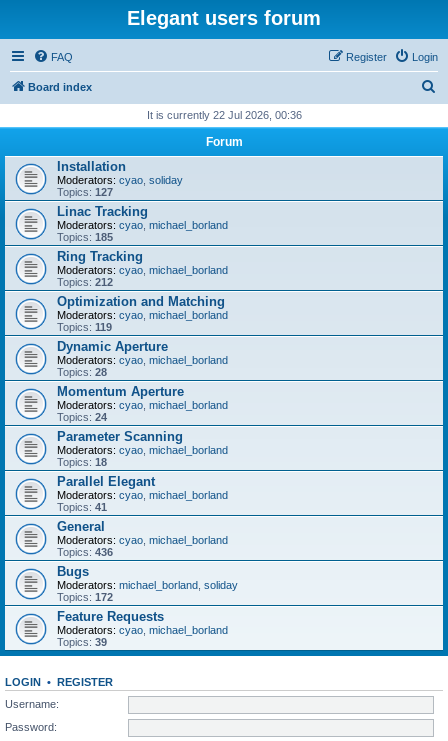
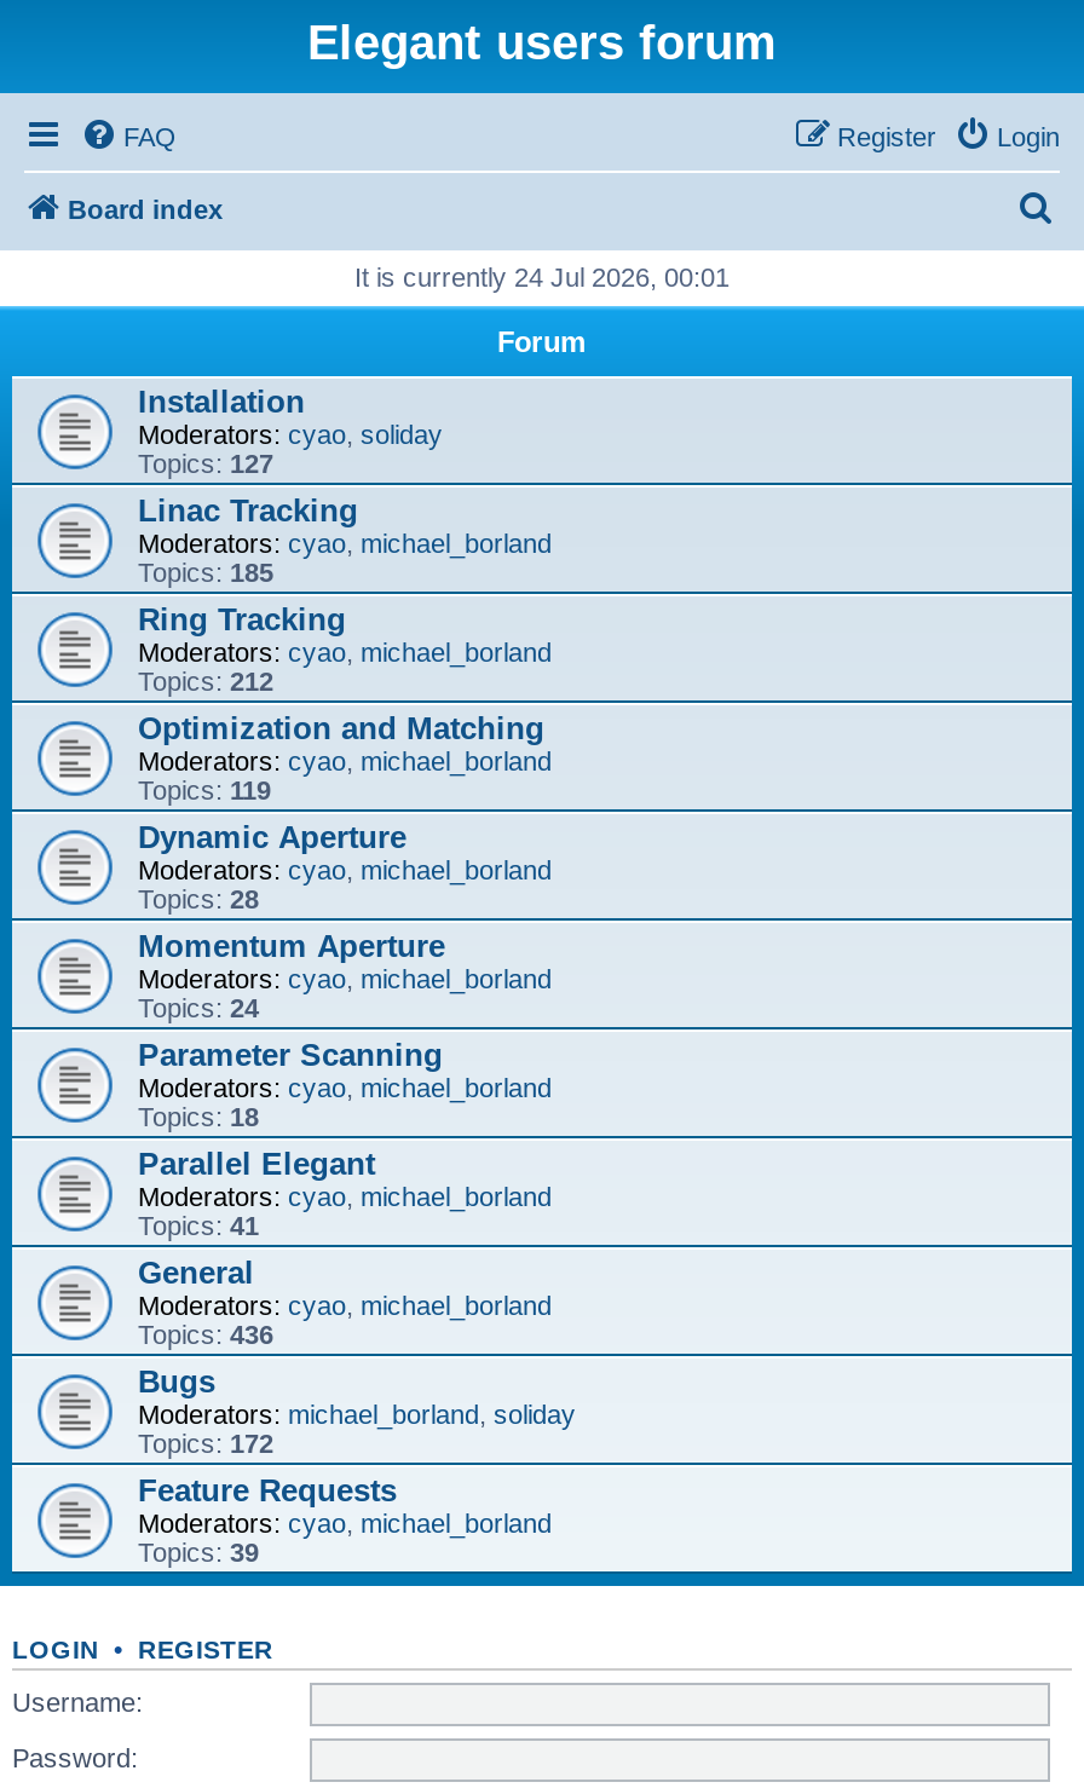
[146,109,301,121] It is currently 22 Jul 2026, 00:36 -> [354,263,730,292] It is currently 24 Jul 2026, 00:01

